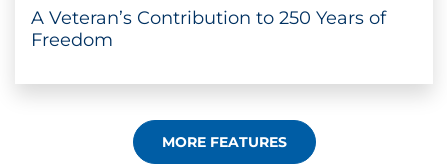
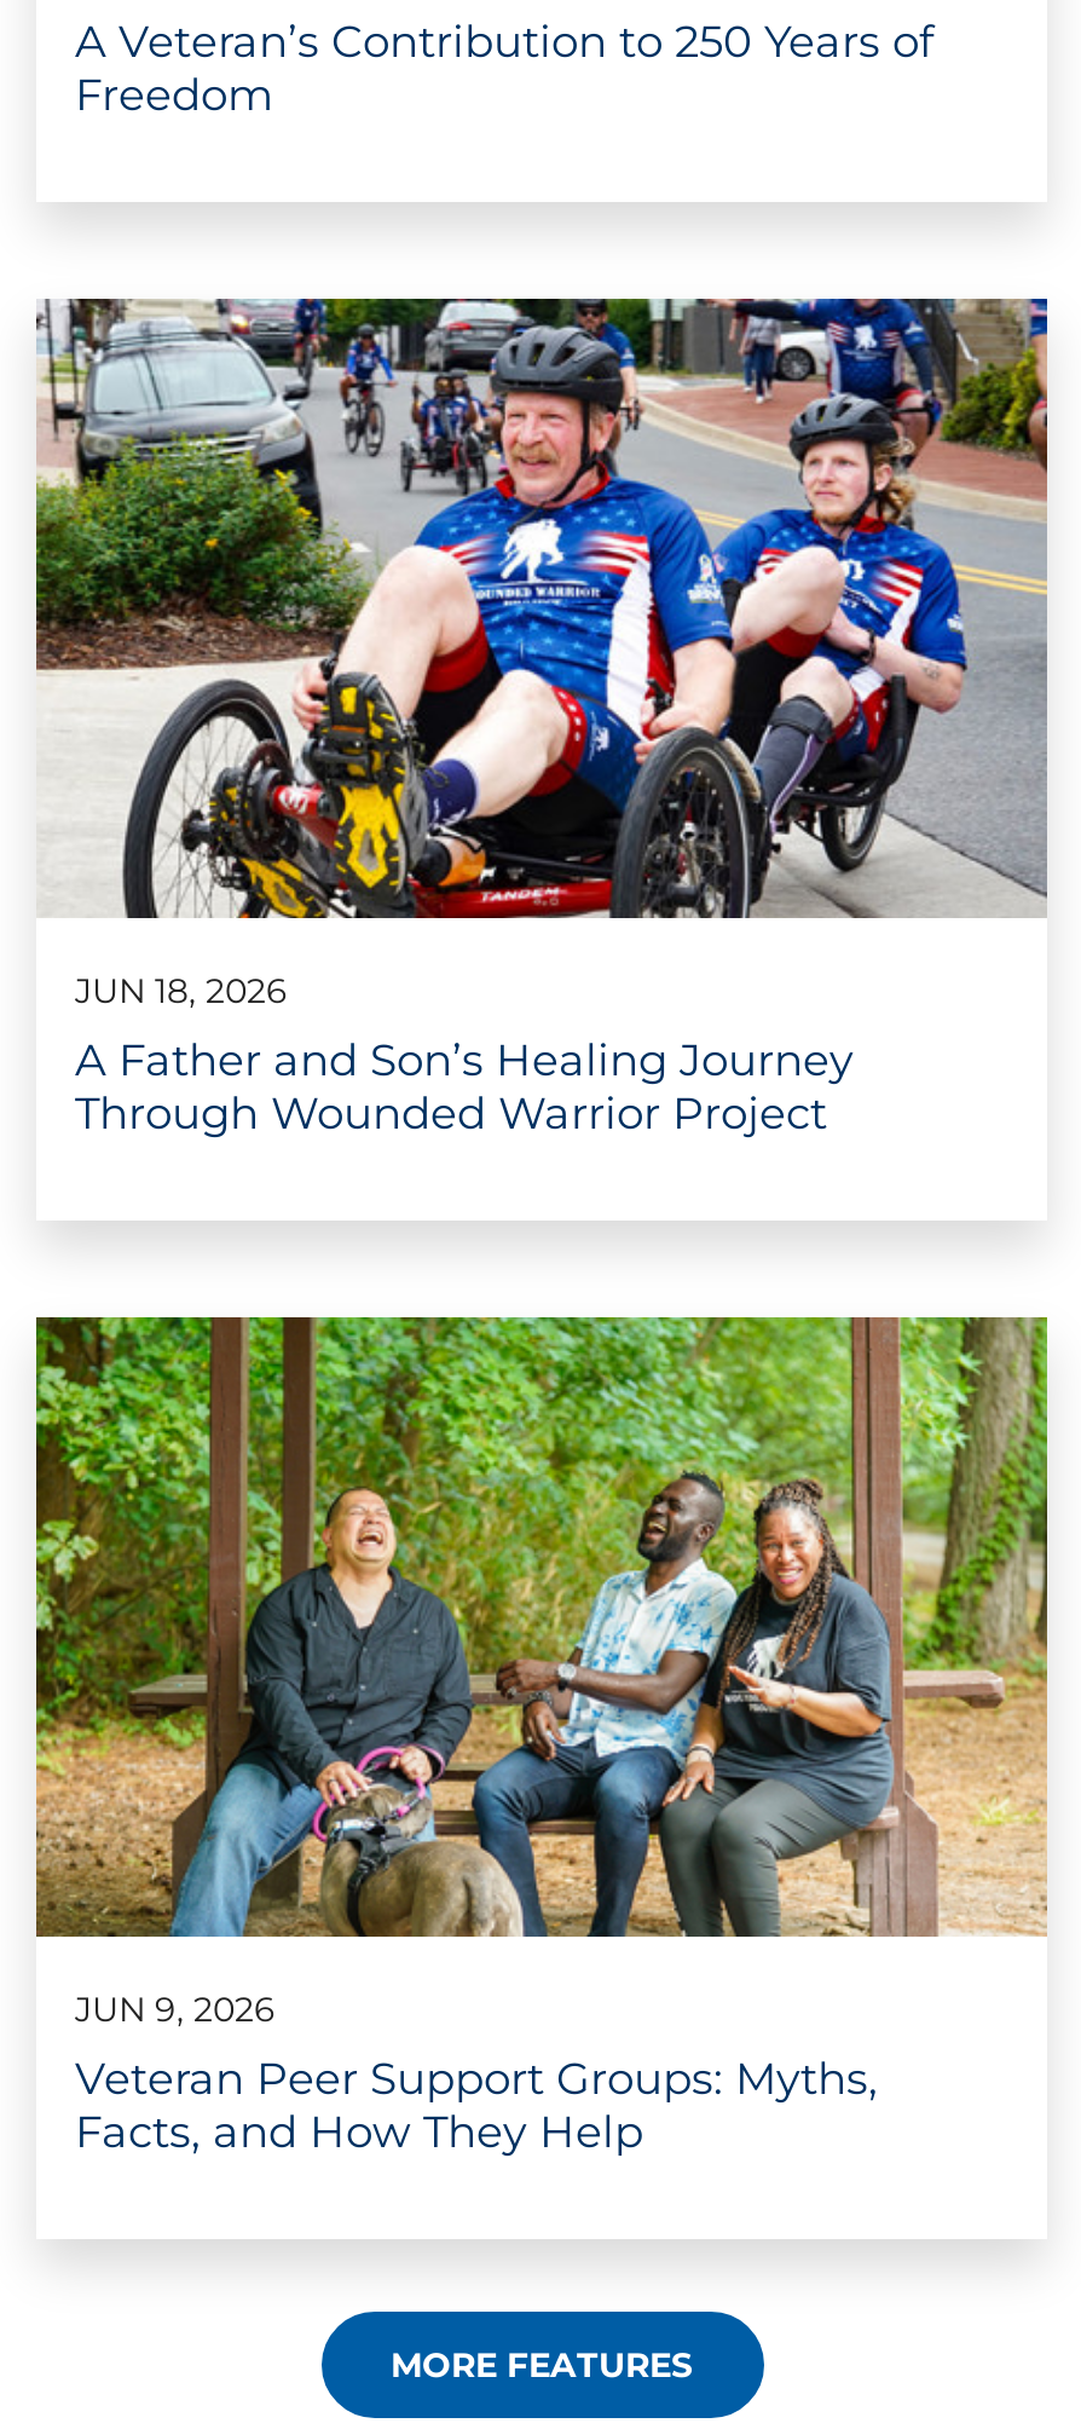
none -> [34,296,1050,1140] [image] | JUN 18, 2026 | A Father and Son’s Healing Journey | Through Wounded Warrior Project
none -> [34,1315,1050,2159] [image] | JUN 9, 2026 | Veteran Peer Support Groups: Myths, | Facts, and How They Help

